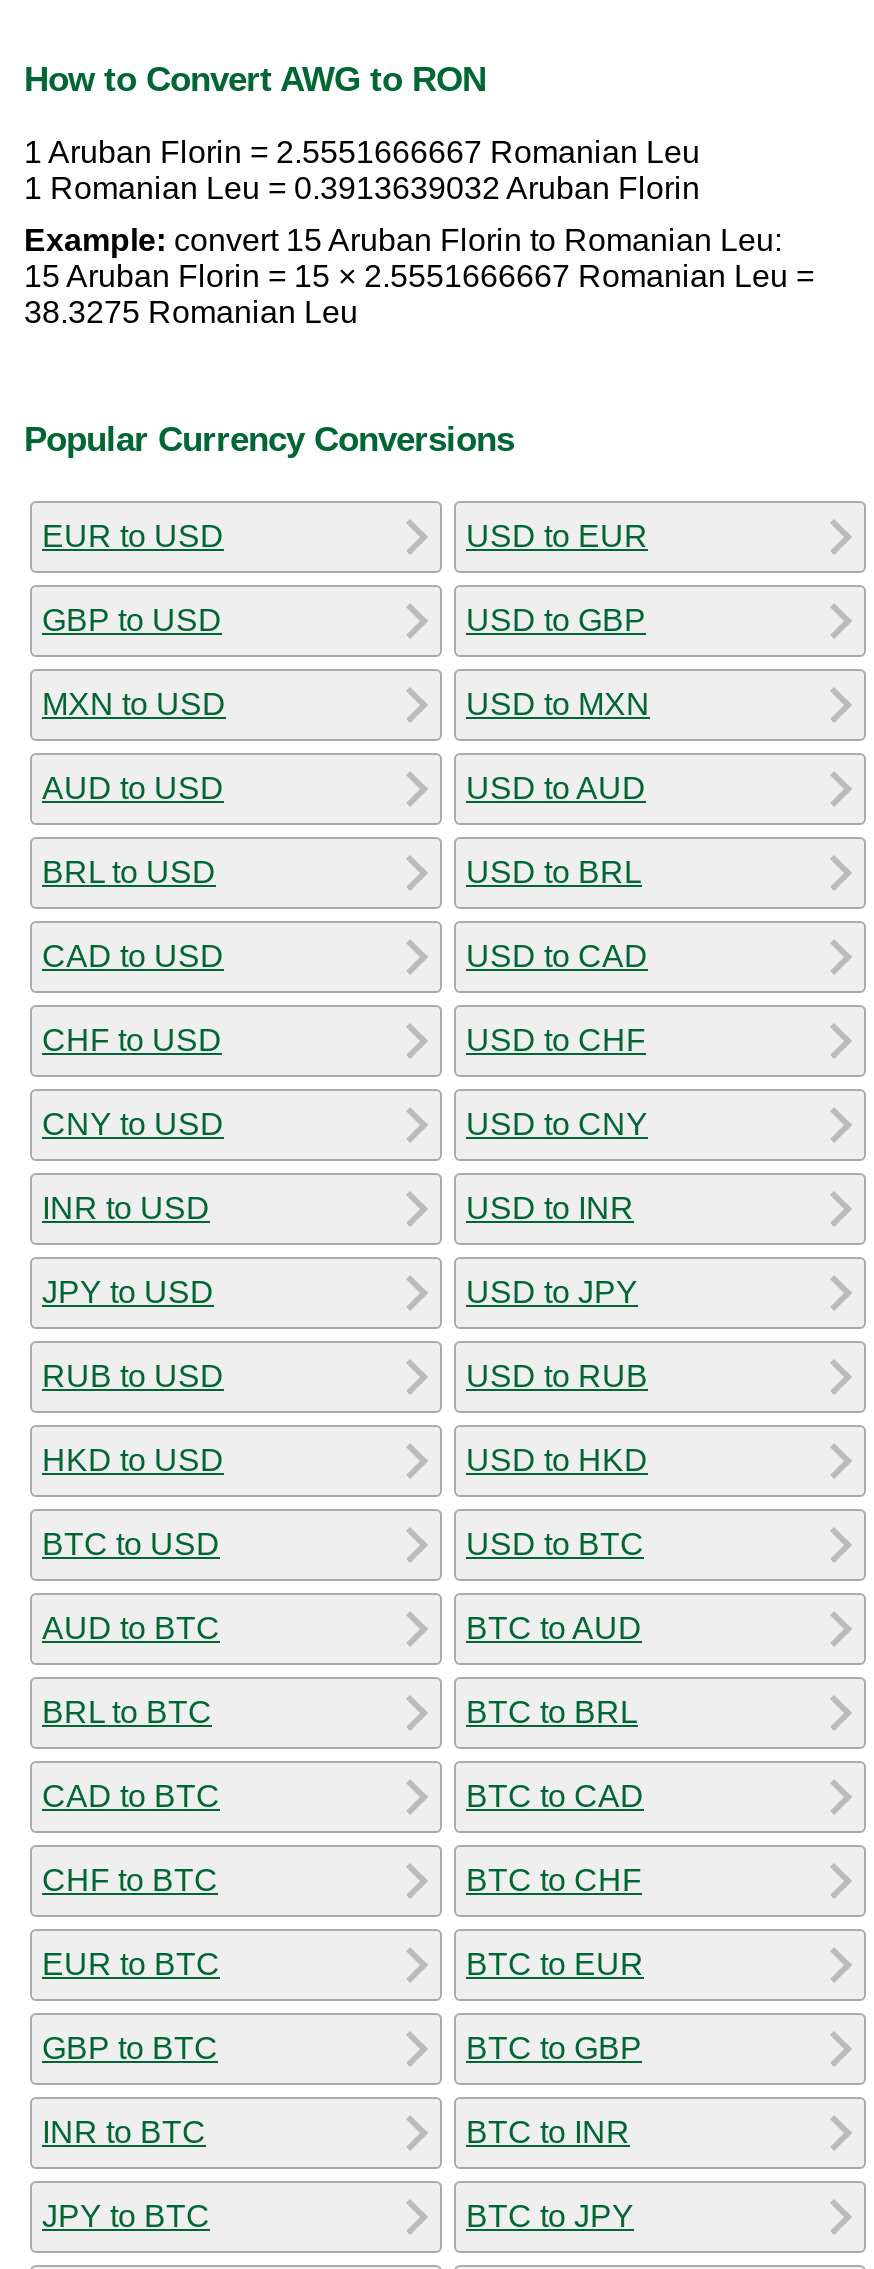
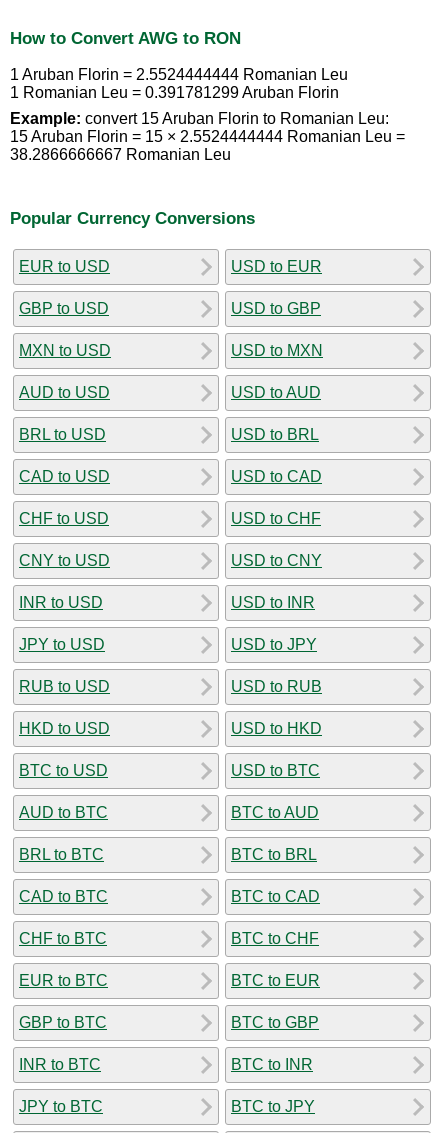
[24,136,700,170] 1 Aruban Florin = 2.5551666667 Romanian Leu -> [10,66,348,83] 1 Aruban Florin = 2.5524444444 Romanian Leu
[24,172,700,206] 1 Romanian Leu = 0.3913639032 Aruban Florin -> [10,84,339,101] 1 Romanian Leu = 0.391781299 Aruban Florin
[24,260,814,294] 15 Aruban Florin = 15 × 2.5551666667 Romanian Leu = -> [10,128,405,145] 15 Aruban Florin = 15 × 2.5524444444 Romanian Leu =
[24,296,358,330] 38.3275 Romanian Leu -> [10,146,231,163] 38.2866666667 Romanian Leu

